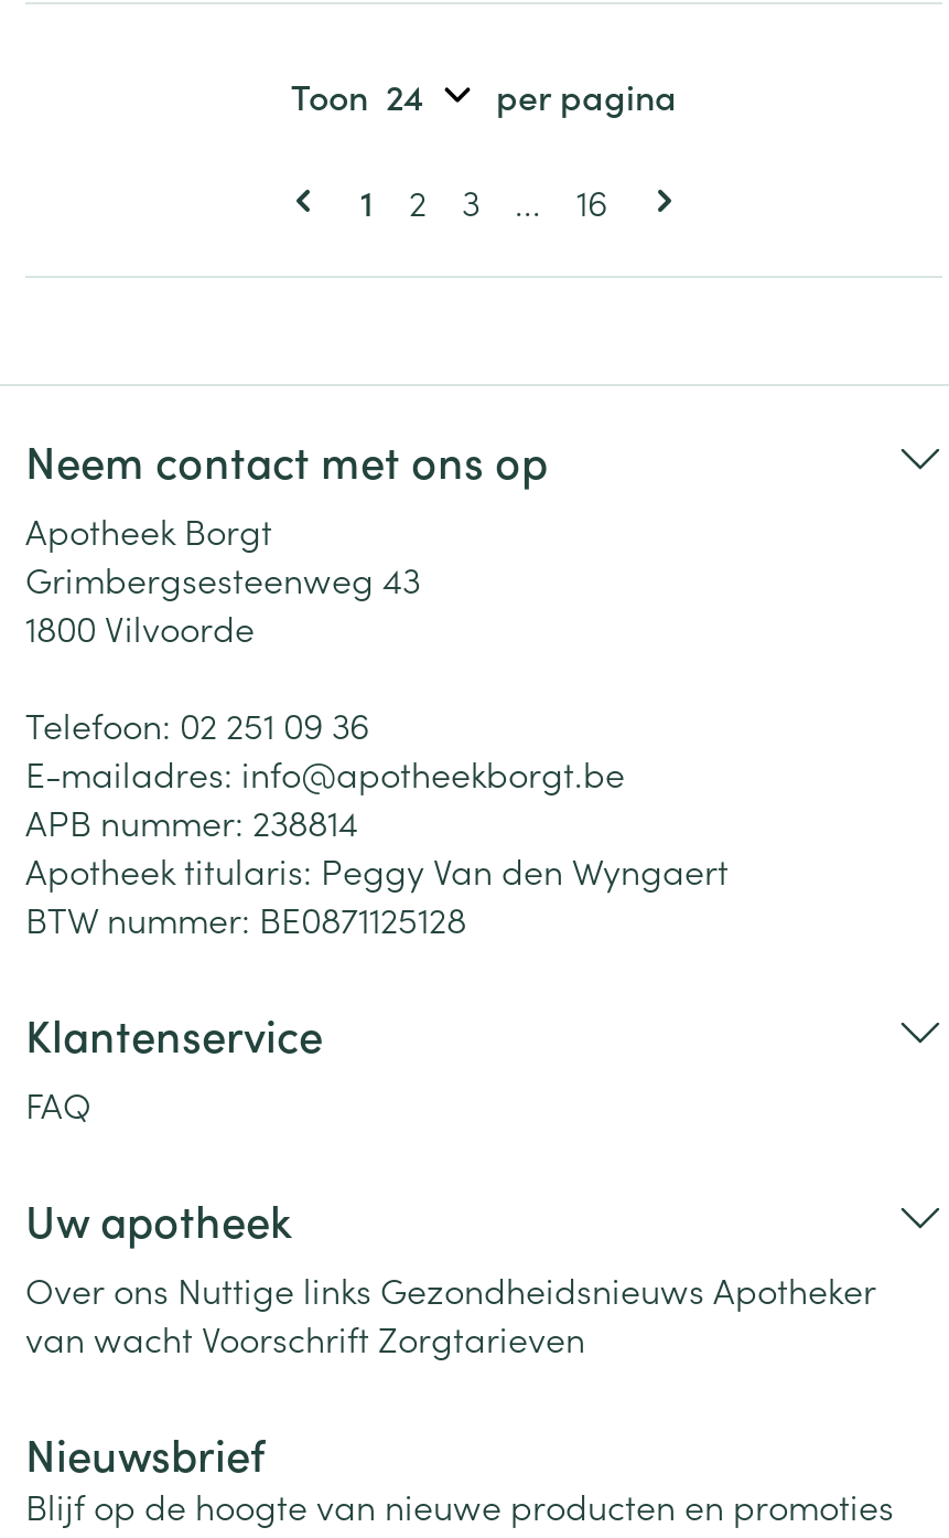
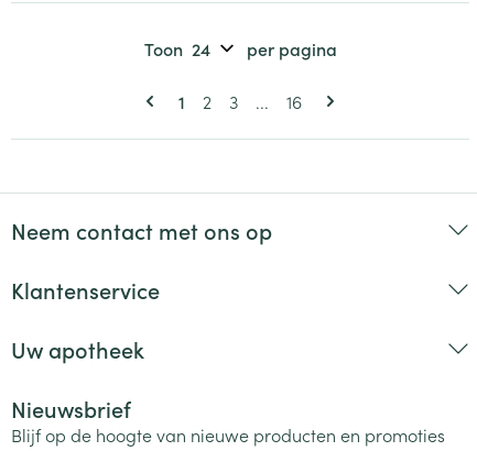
[25,505,729,942] Apotheek Borgt | Grimbergsesteenweg 43 | 1800 Vilvoorde | Telefoon: 02 251 09 36 | E-mailadres: info@apotheekborgt.be | APB nummer: 238814 | Apotheek titularis: Peggy Van den Wyngaert | BTW nummer: BE0871125128 -> none
[25,1079,91,1128] FAQ -> none
[25,1264,876,1361] Over ons Nuttige links Gezondheidsnieuws Apotheker | van wacht Voorschrift Zorgtarieven -> none

